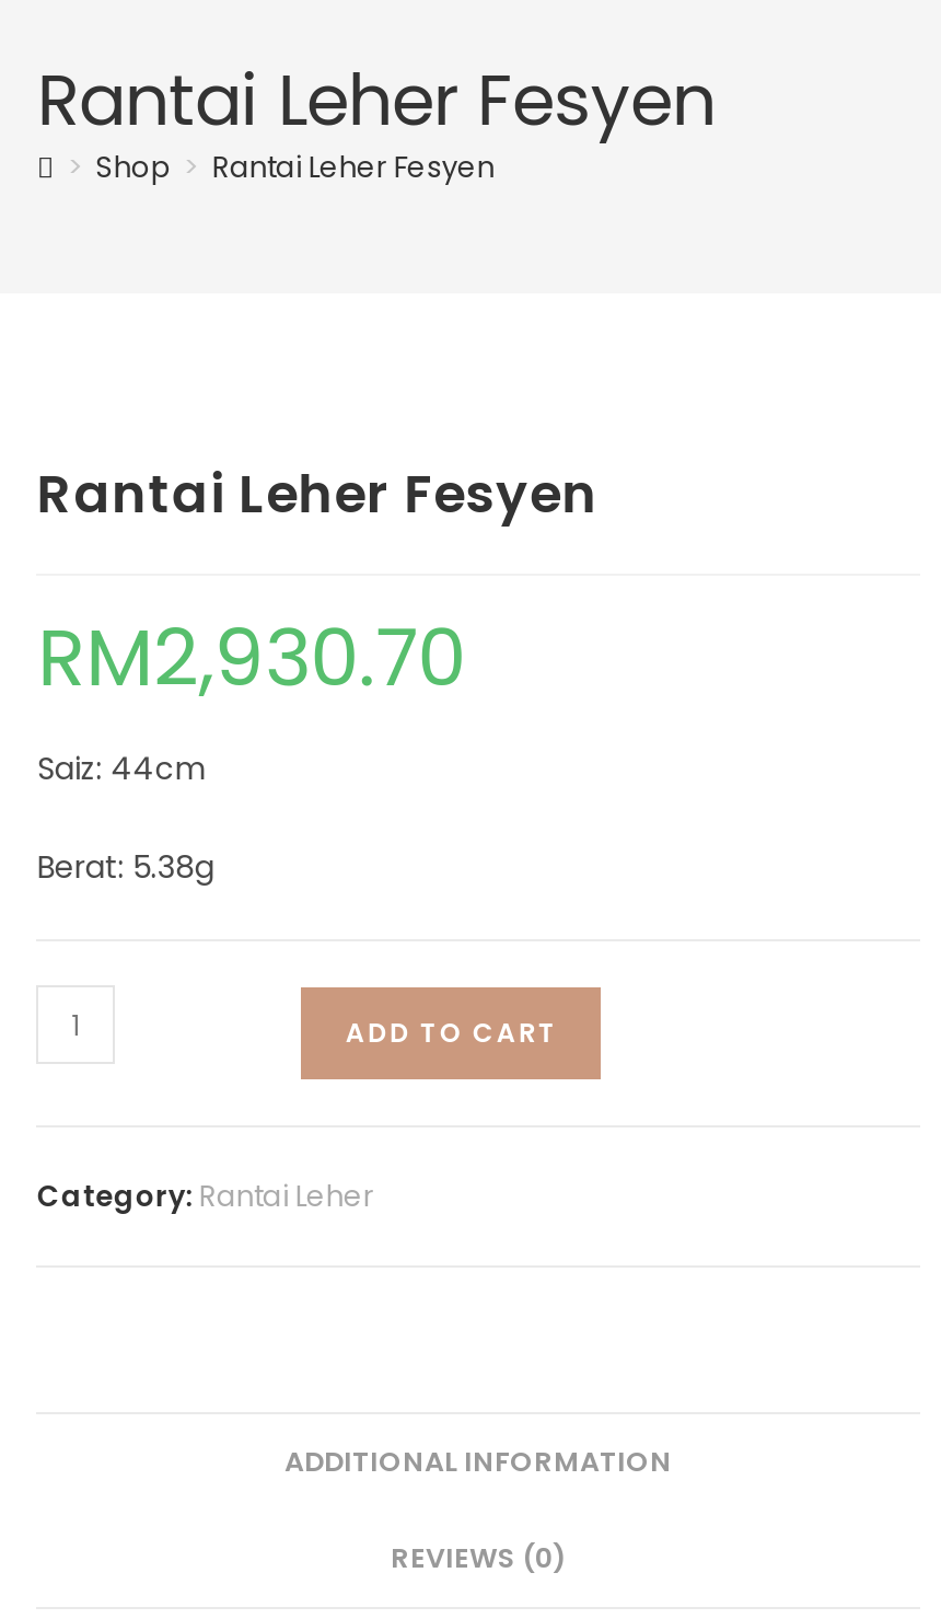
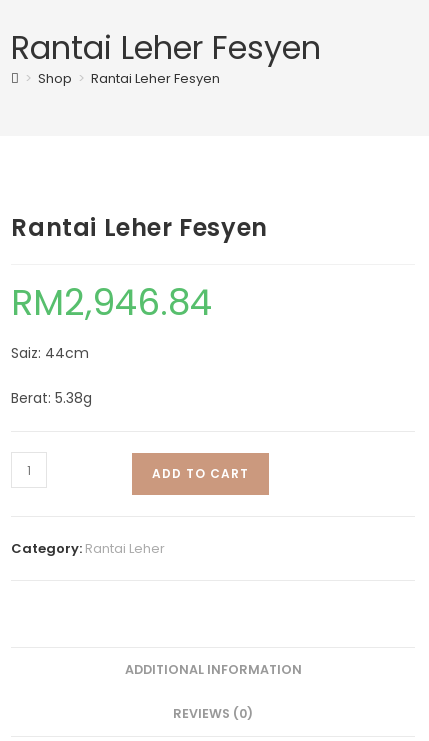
[37,602,466,714] RM2,930.70 -> [11,277,212,328] RM2,946.84

